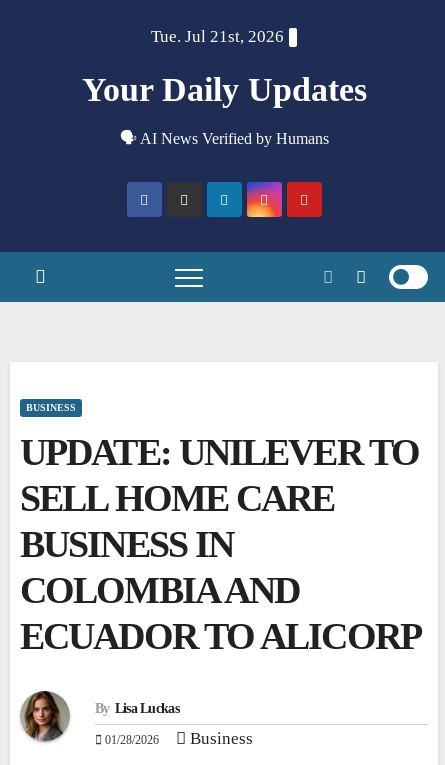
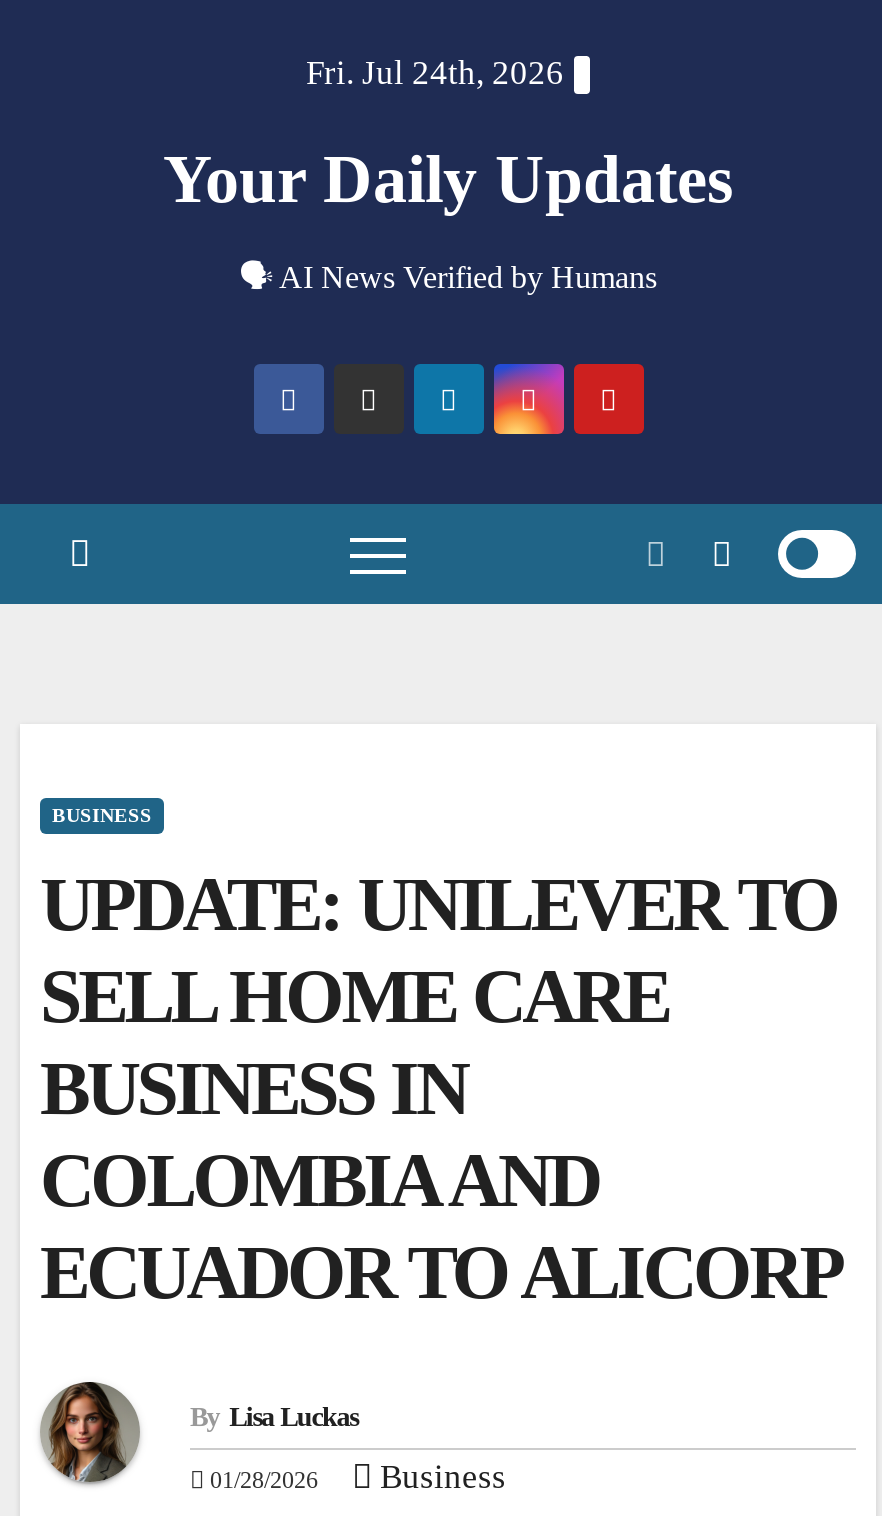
[151,27,284,46] Tue. Jul 21st, 2026 -> [306,54,564,92] Fri. Jul 24th, 2026

